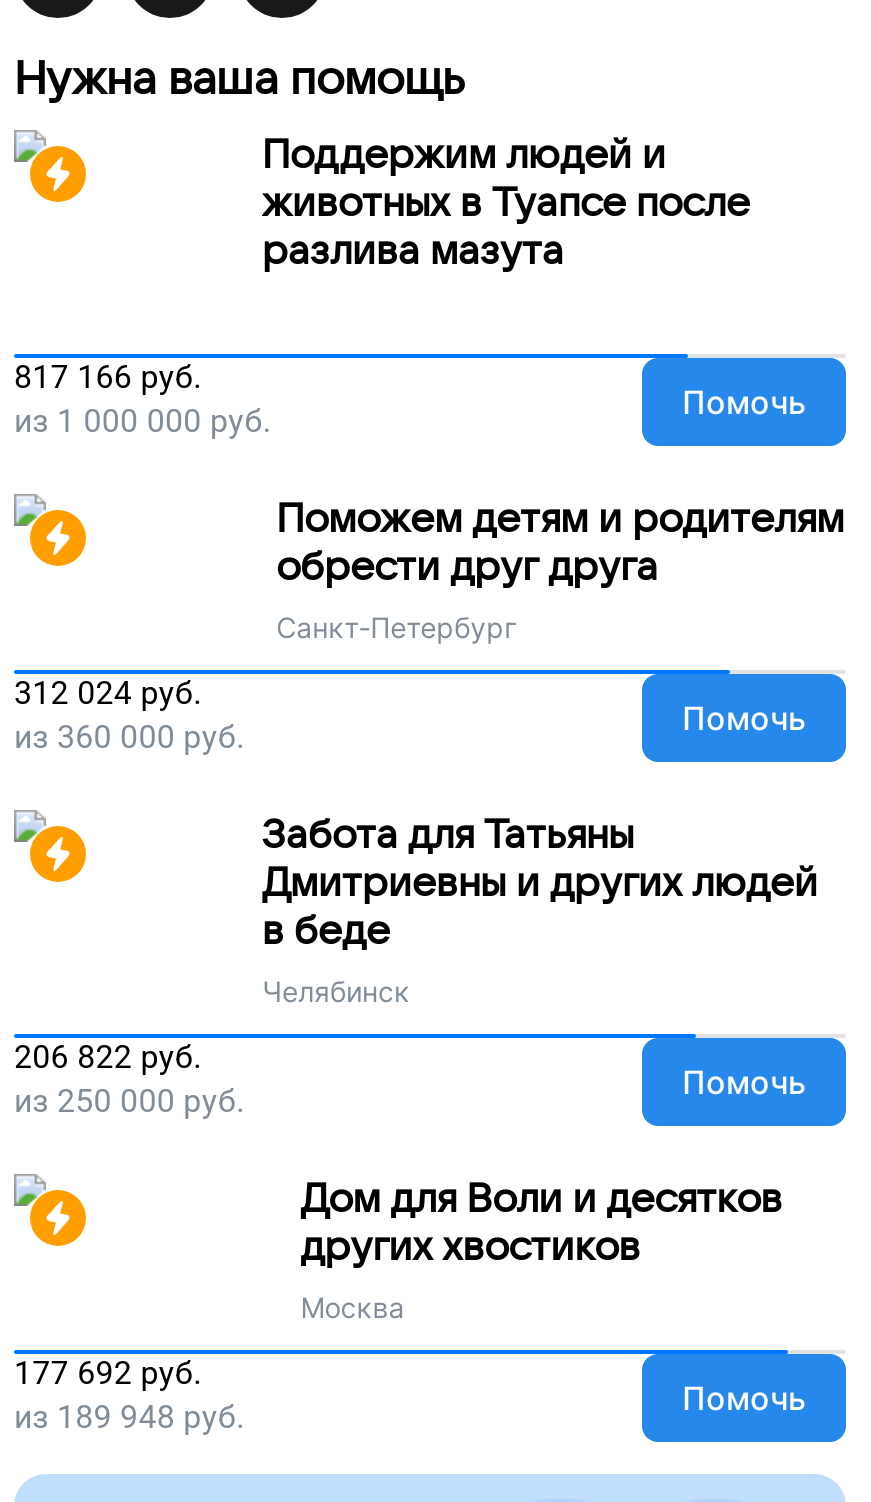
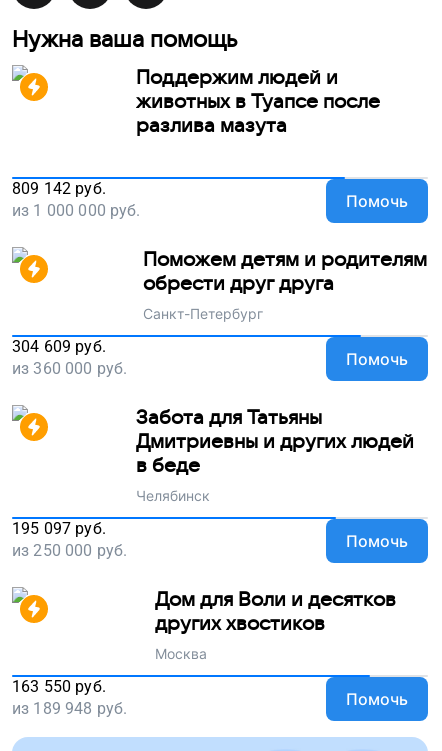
[14,359,202,397] 817 166 руб. -> [12,179,106,198] 809 142 руб.
[14,675,202,713] 312 024 руб. -> [12,337,106,356] 304 609 руб.
[14,1039,202,1077] 206 822 руб. -> [12,519,106,538] 195 097 руб.
[14,1355,202,1393] 177 692 руб. -> [12,677,106,696] 163 550 руб.

